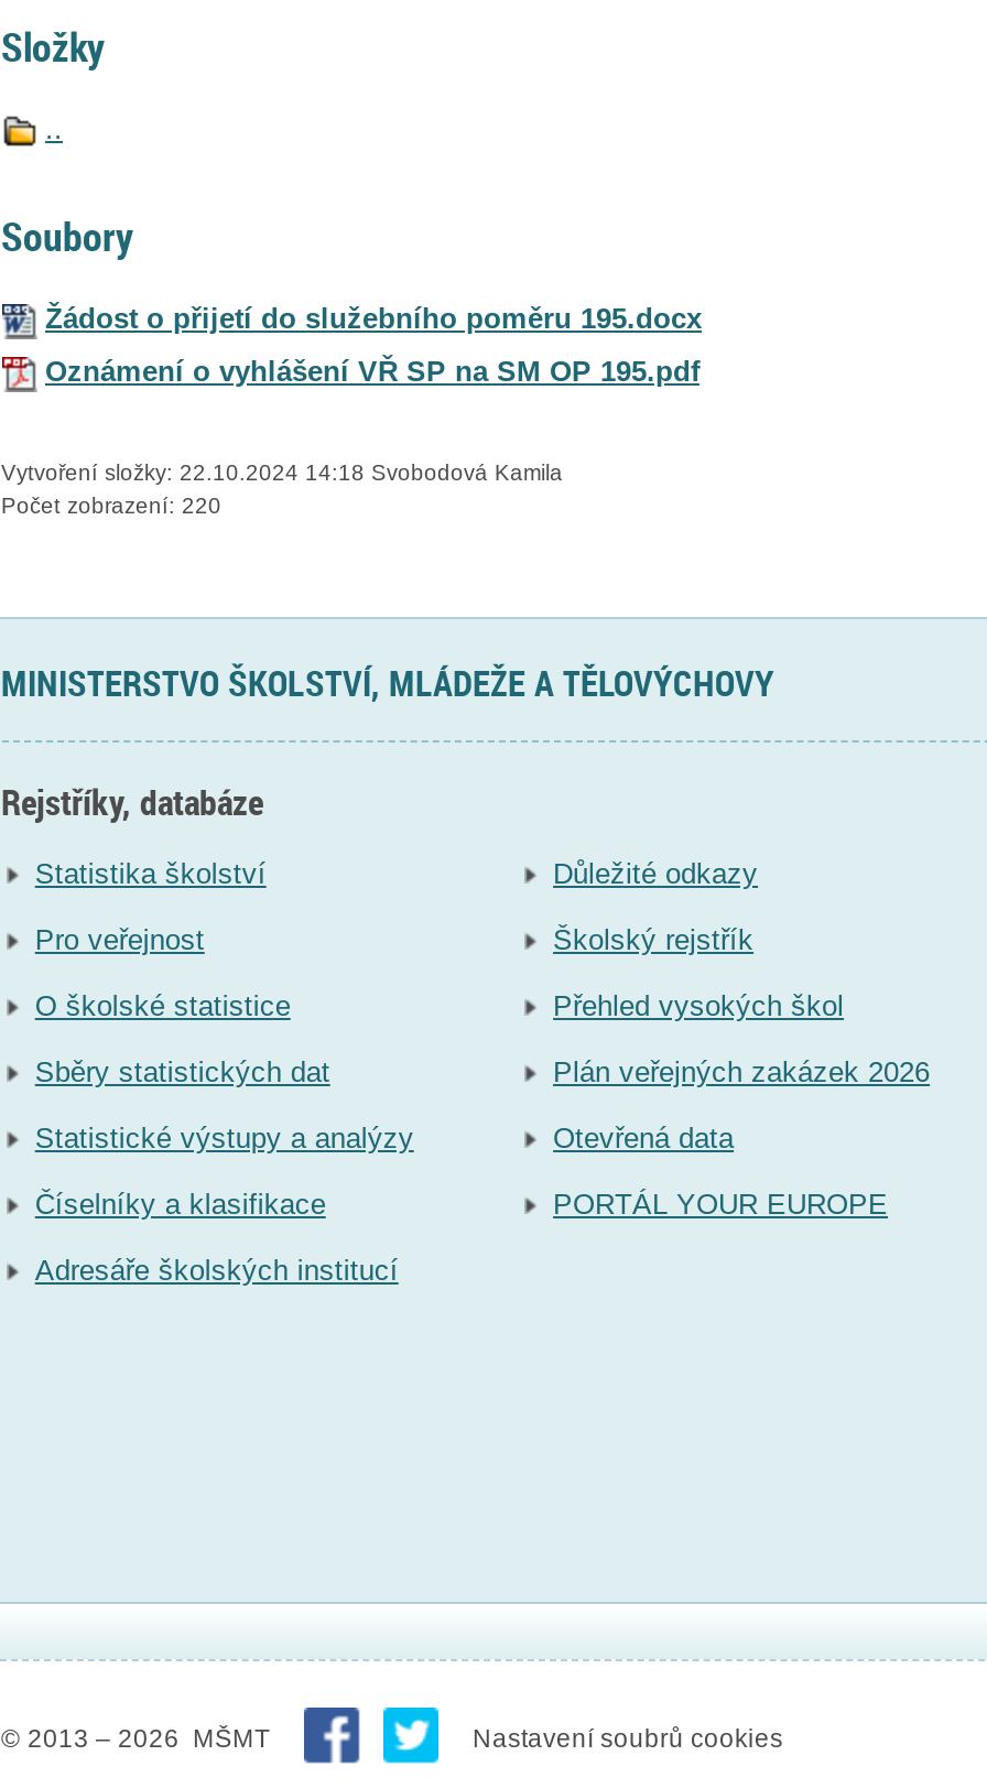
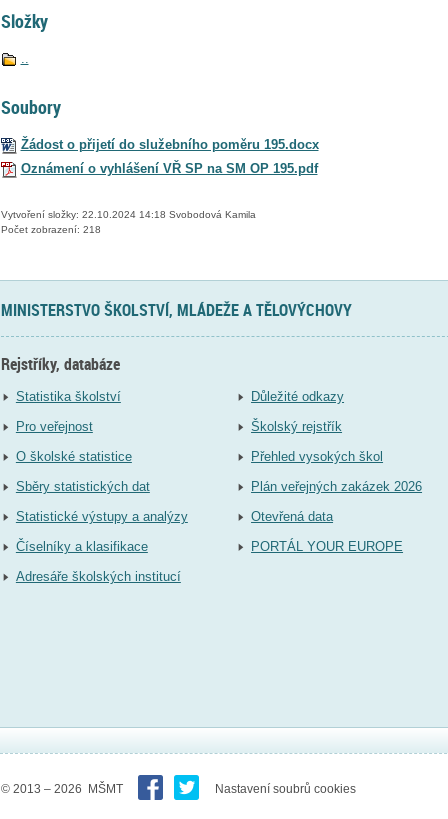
[1,493,221,518] Počet zobrazení: 220 -> [0,224,100,235] Počet zobrazení: 218

